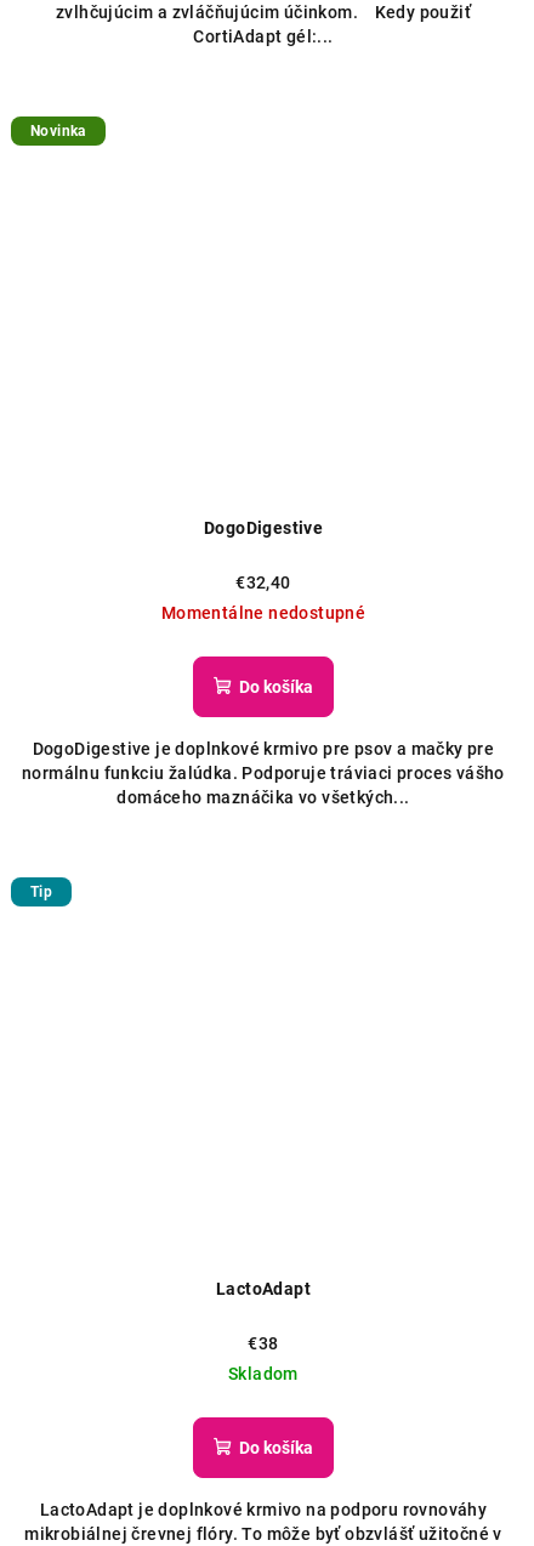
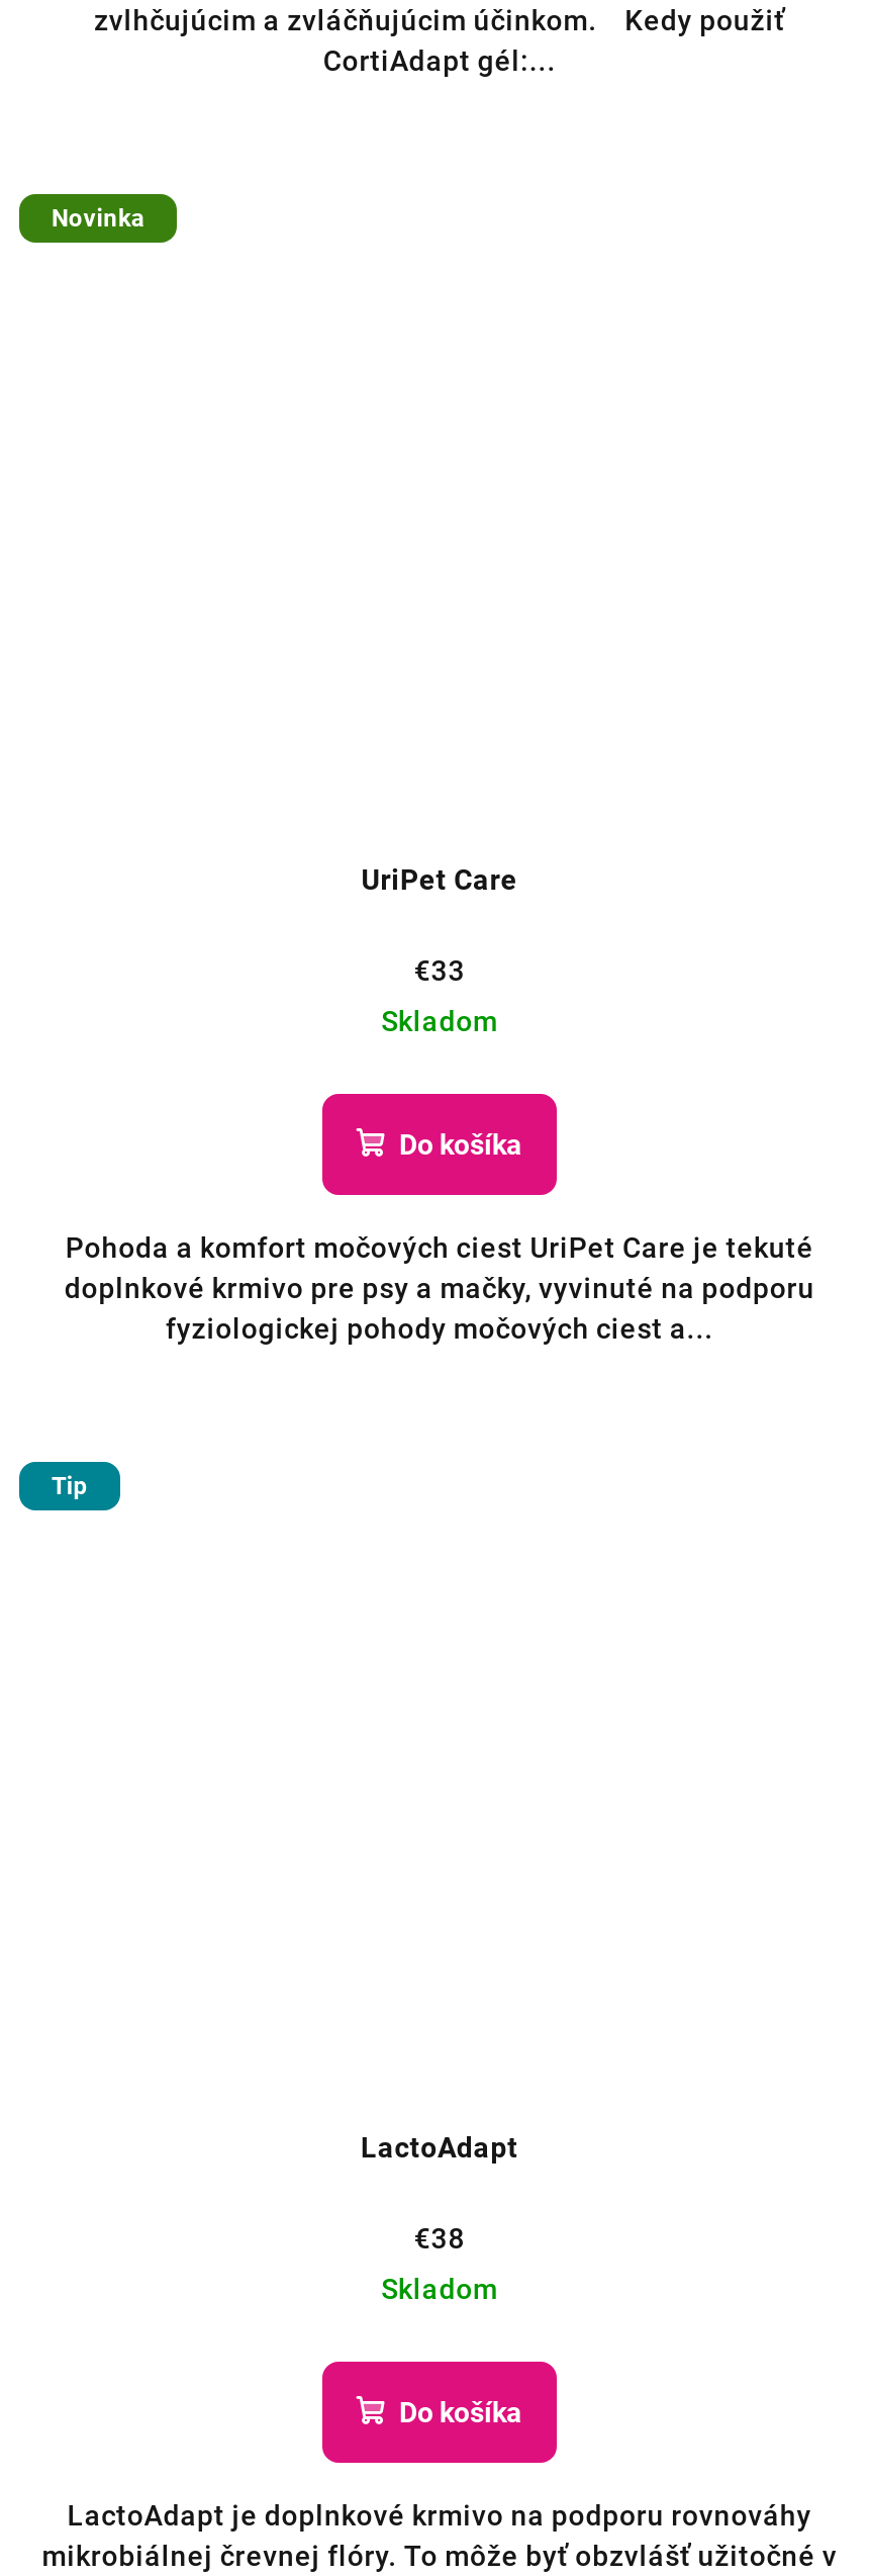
[204,518,323,537] DogoDigestive -> [361,863,518,896] UriPet Care
[236,573,291,592] €32,40 -> [414,954,465,987] €33
[161,603,366,622] Momentálne nedostupné -> [381,1005,498,1037] Skladom
[22,739,505,807] DogoDigestive je doplnkové krmivo pre psov a mačky pre | normálnu funkciu žalúdka. Podporuje tráviaci proces vášho | domáceho maznáčika vo všetkých... -> [64,1231,815,1344] Pohoda a komfort močových ciest UriPet Care je tekuté | doplnkové krmivo pre psy a mačky, vyvinuté na podporu | fyziologickej pohody močových ciest a...

